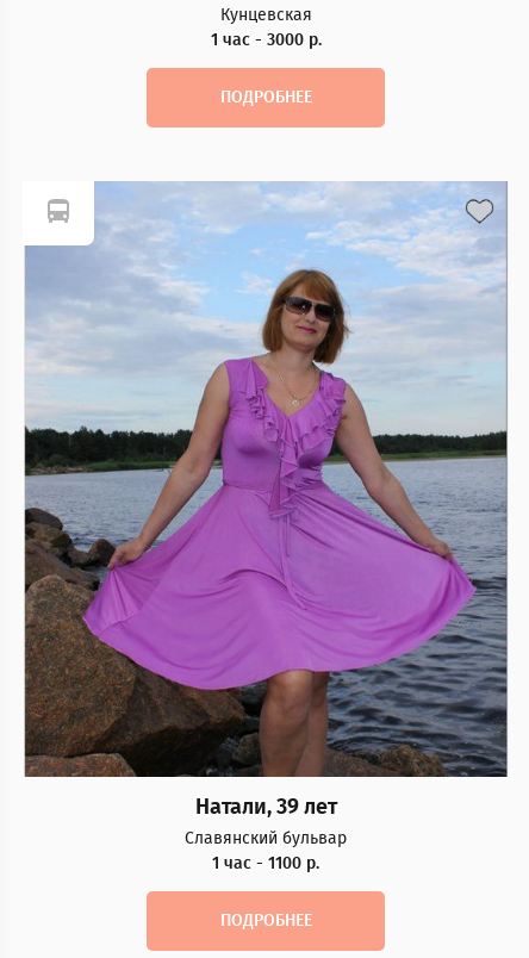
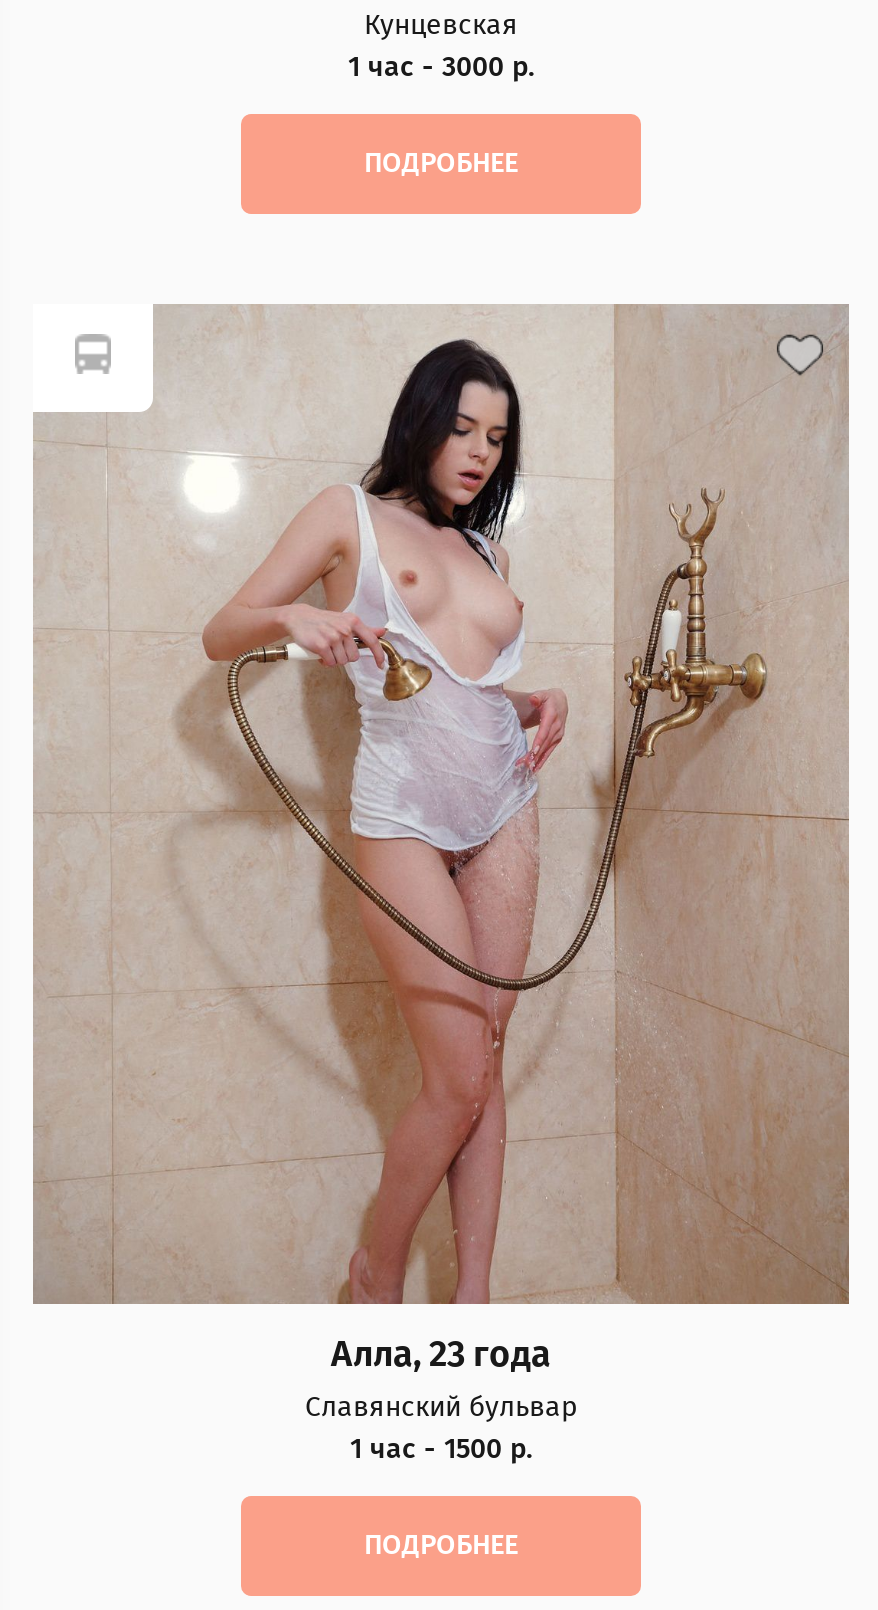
[24,181,508,820] [image] | Натали, 39 лет -> [33,304,849,1376] [image] | Алла, 23 года
[212,853,319,873] 1 час - 1100 р. -> [350,1432,532,1466] 1 час - 1500 р.

